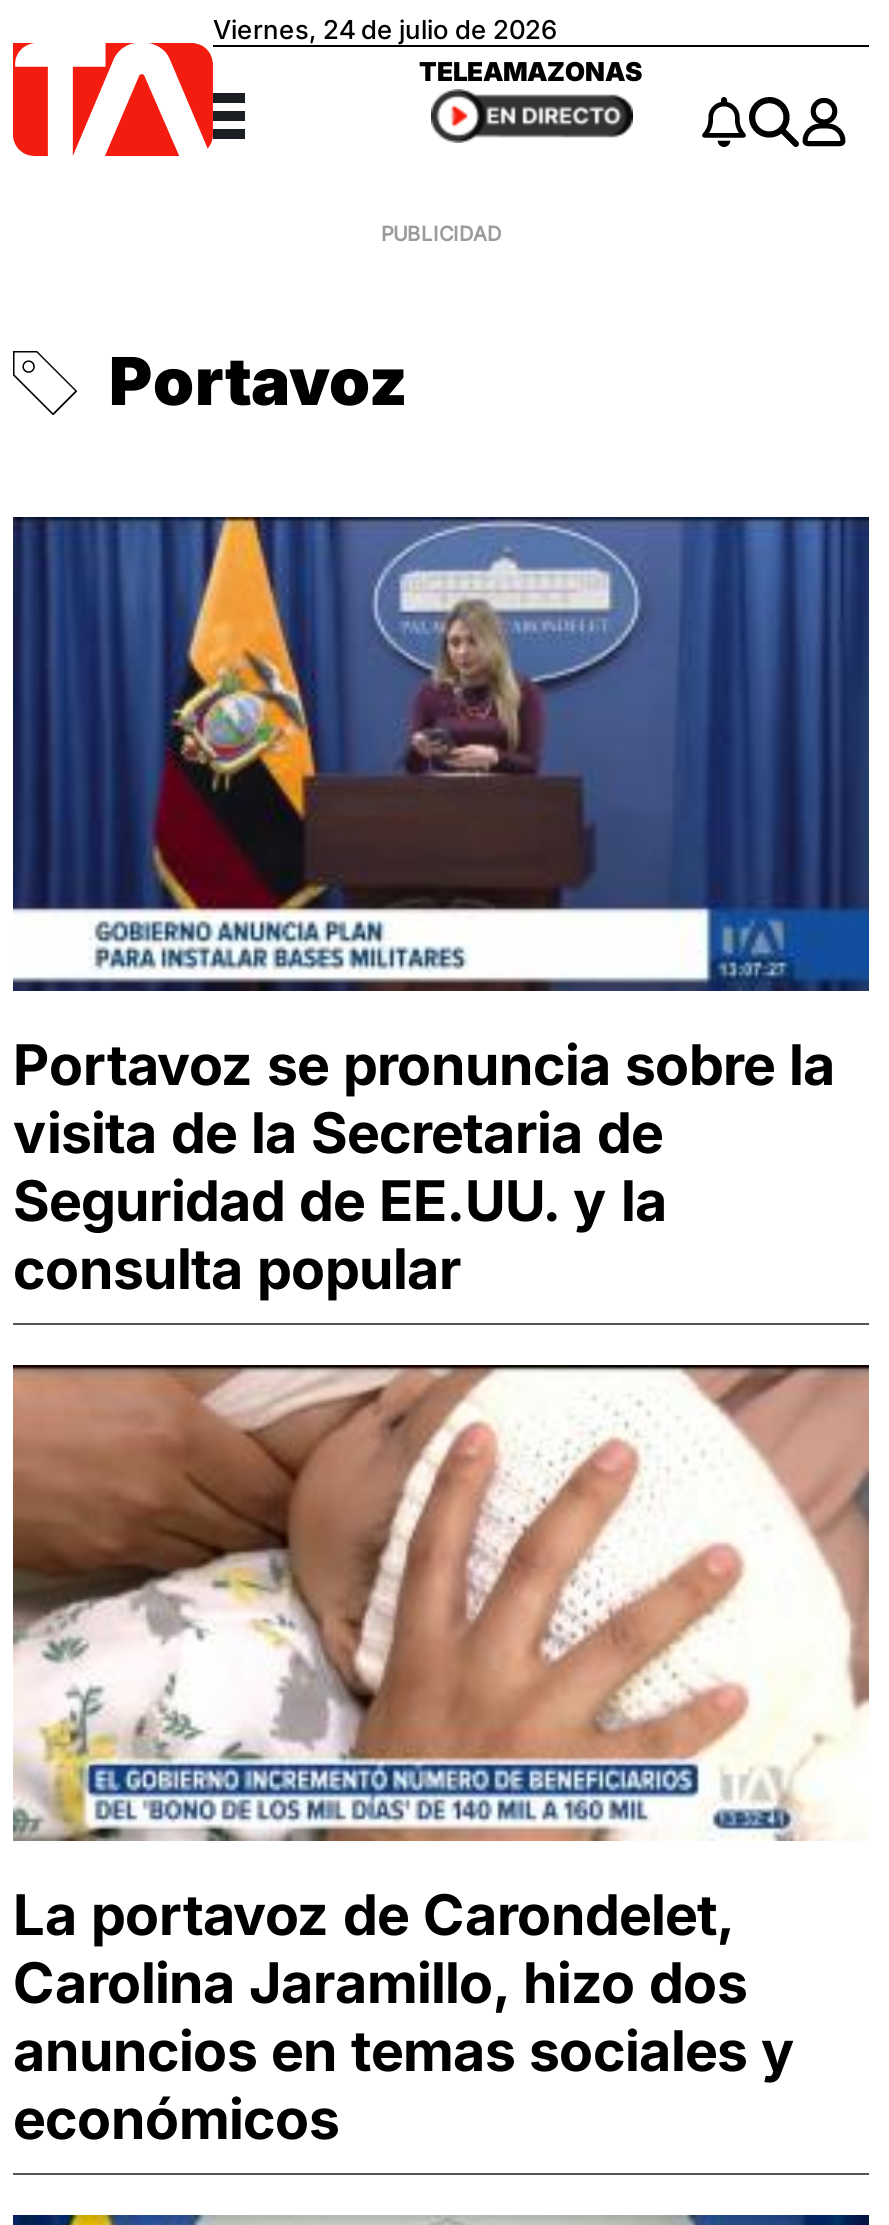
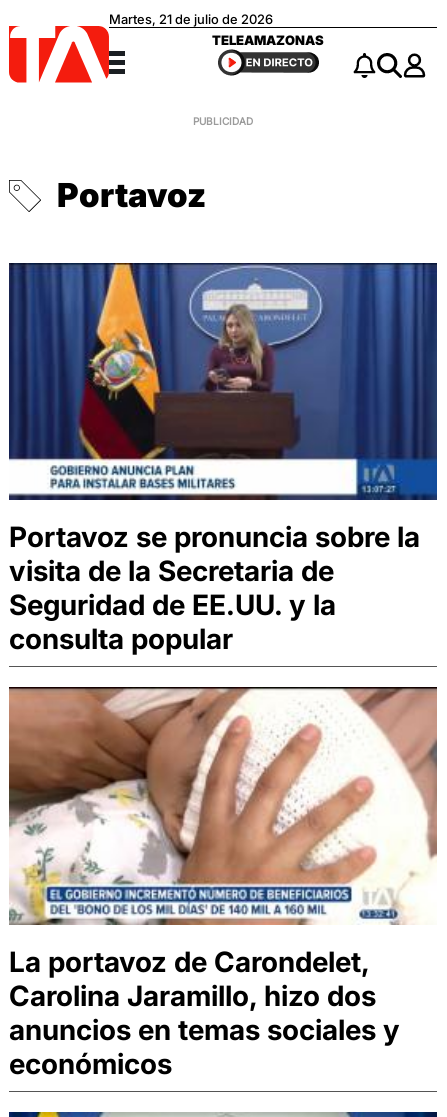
[213,14,557,46] Viernes, 24 de julio de 2026 -> [109,11,273,27] Martes, 21 de julio de 2026

